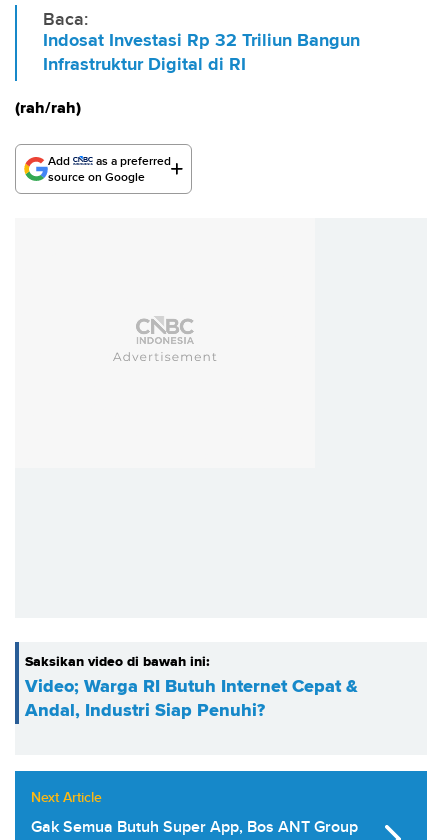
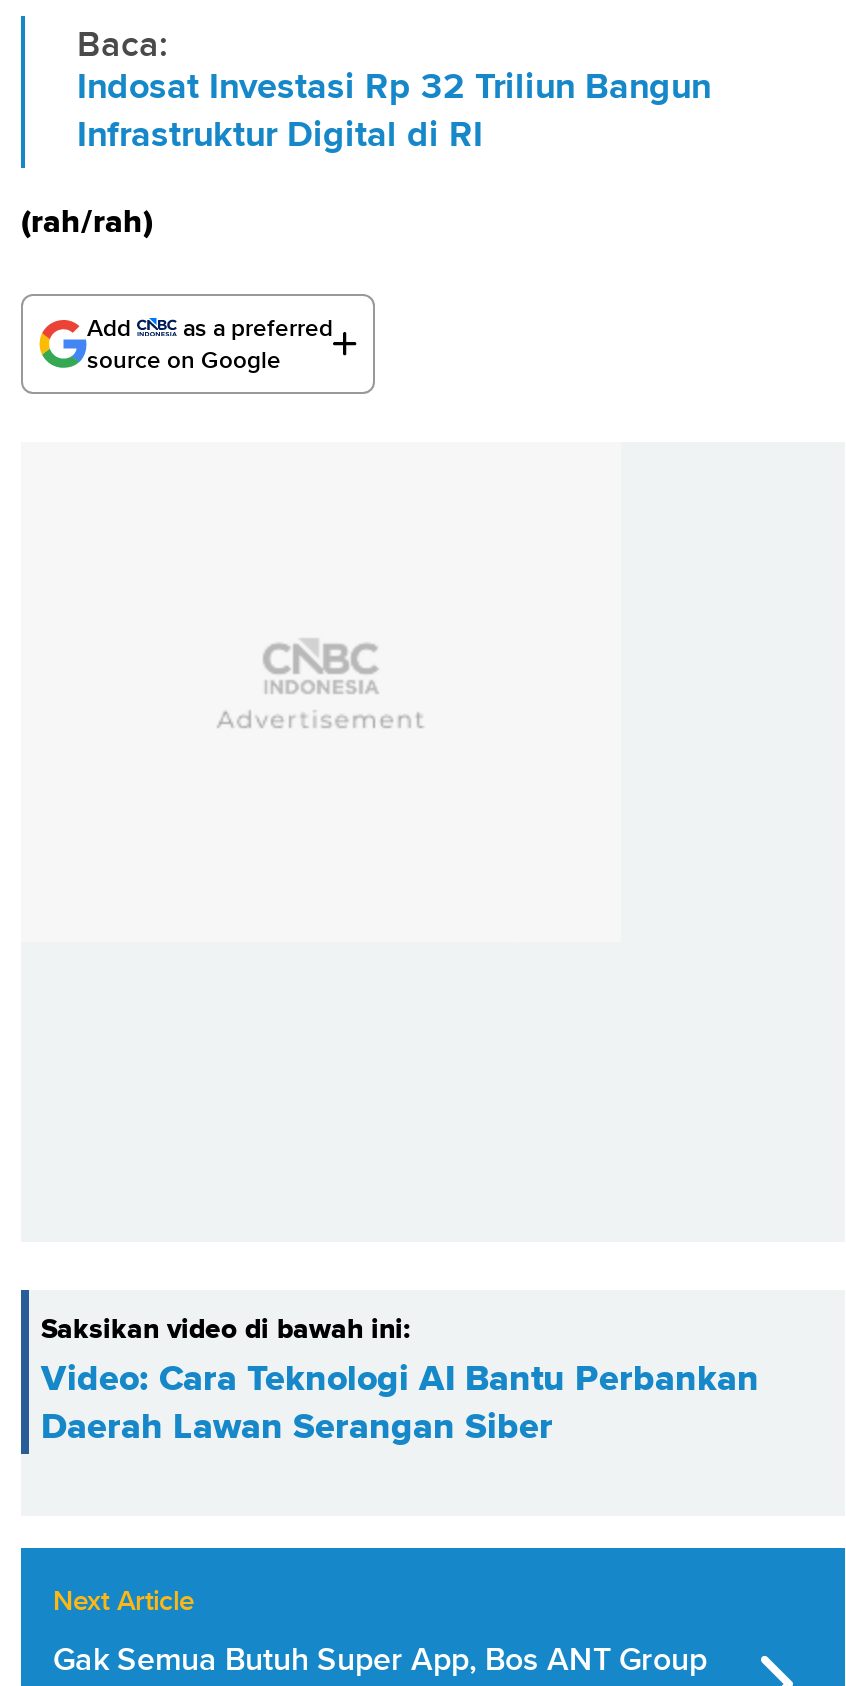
[25,673,358,723] Video; Warga RI Butuh Internet Cepat & | Andal, Industri Siap Penuhi? -> [41,1352,759,1452] Video: Cara Teknologi AI Bantu Perbankan | Daerah Lawan Serangan Siber

